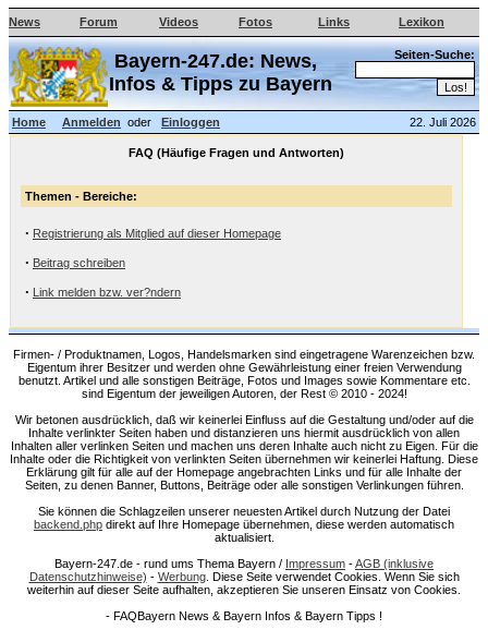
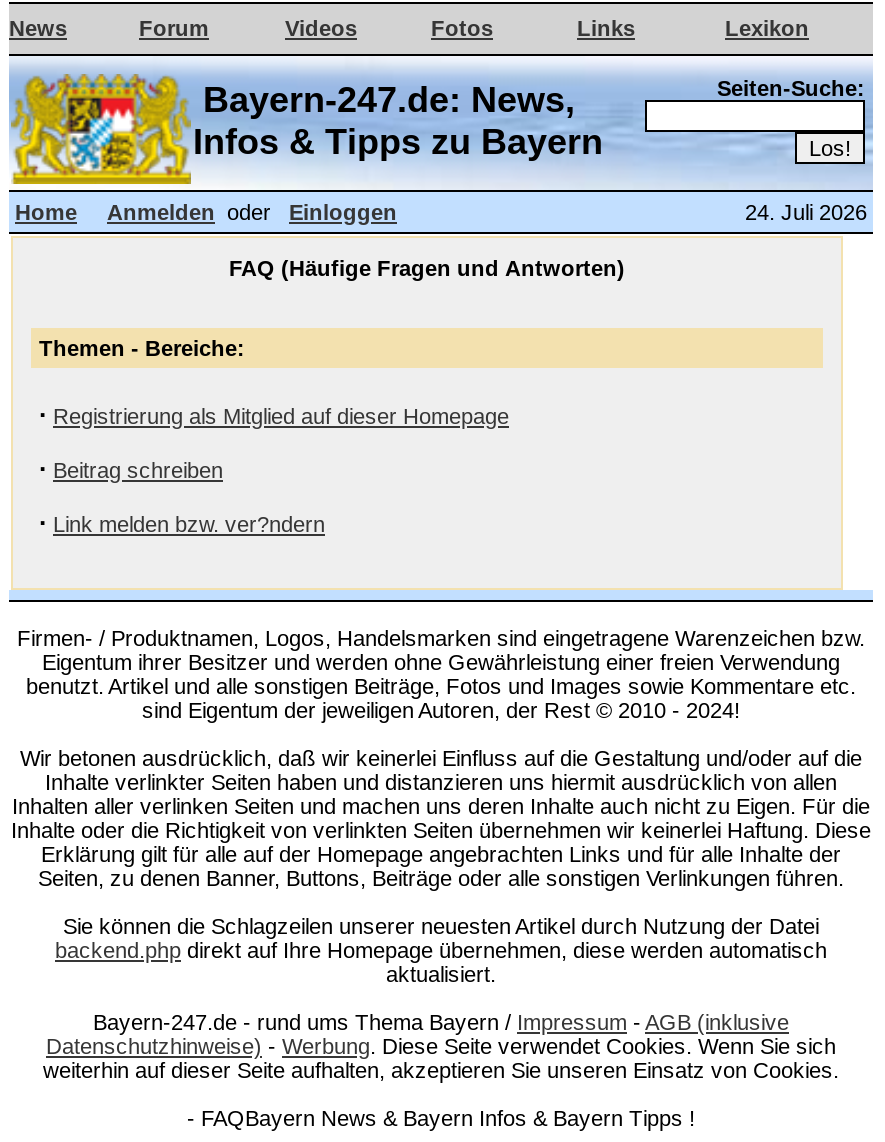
[410,116,476,129] 22. Juli 2026 -> [745,200,867,224] 24. Juli 2026

